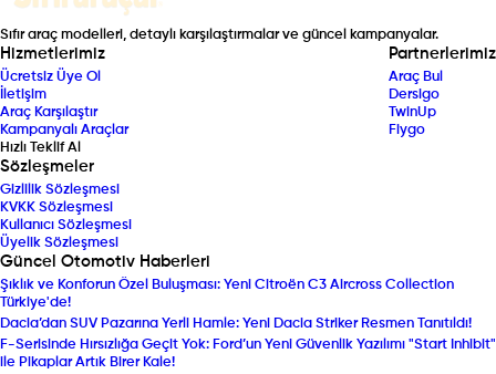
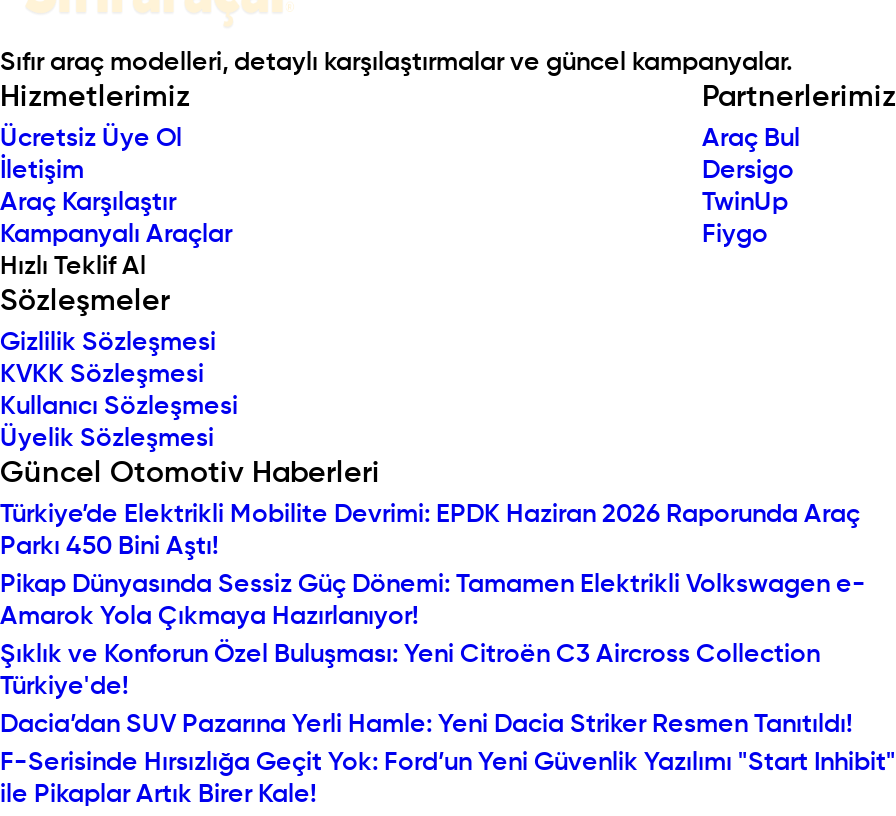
none -> [0,502,866,630] Türkiye’de Elektrikli Mobilite Devrimi: EPDK Haziran 2026 Raporunda Araç | Parkı 450 Bini Aştı! | Pikap Dünyasında Sessiz Güç Dönemi: Tamamen Elektrikli Volkswagen e- | Amarok Yola Çıkmaya Hazırlanıyor!

